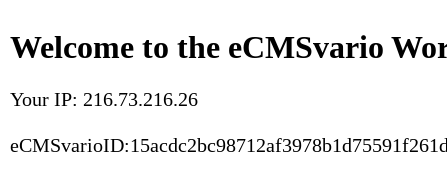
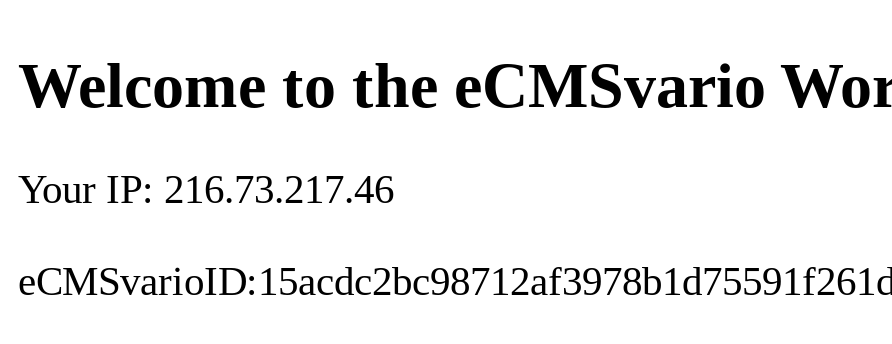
[10,88,198,110] Your IP: 216.73.216.26 -> [18,167,394,211] Your IP: 216.73.217.46

